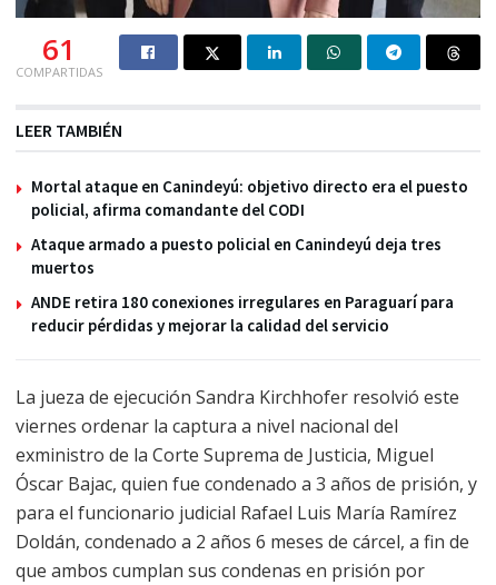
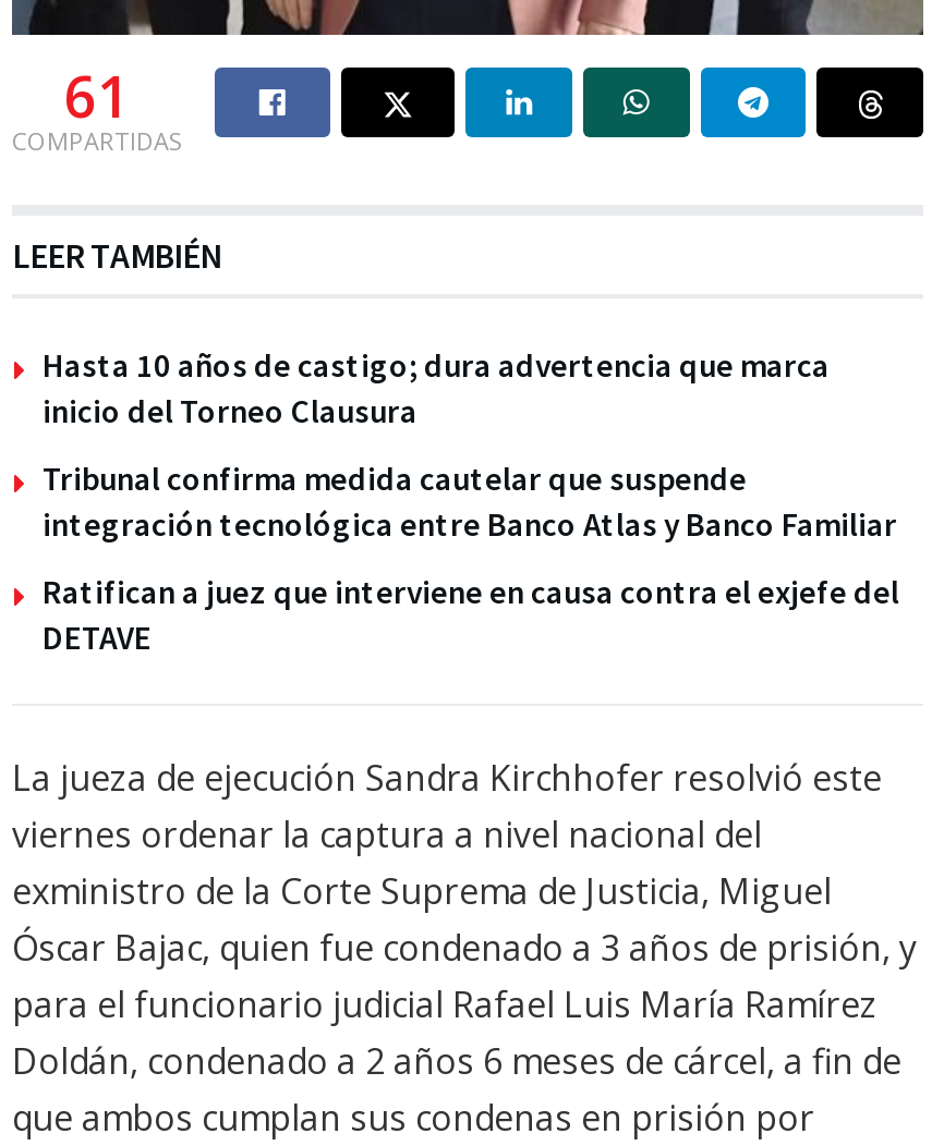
[31,176,468,220] Mortal ataque en Canindeyú: objetivo directo era el puesto | policial, afirma comandante del CODI -> [43,344,830,431] Hasta 10 años de castigo; dura advertencia que marca | inicio del Torneo Clausura
[31,234,442,278] Ataque armado a puesto policial en Canindeyú deja tres | muertos -> [43,458,897,545] Tribunal confirma medida cautelar que suspende | integración tecnológica entre Banco Atlas y Banco Familiar
[31,291,454,336] ANDE retira 180 conexiones irregulares en Paraguarí para | reducir pérdidas y mejorar la calidad del servicio -> [43,571,899,658] Ratifican a juez que interviene en causa contra el exjefe del | DETAVE

